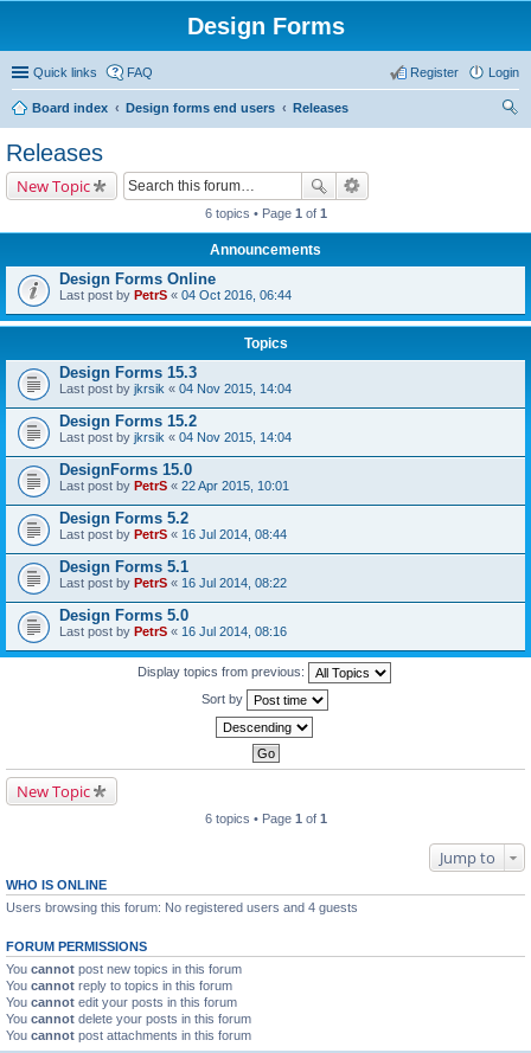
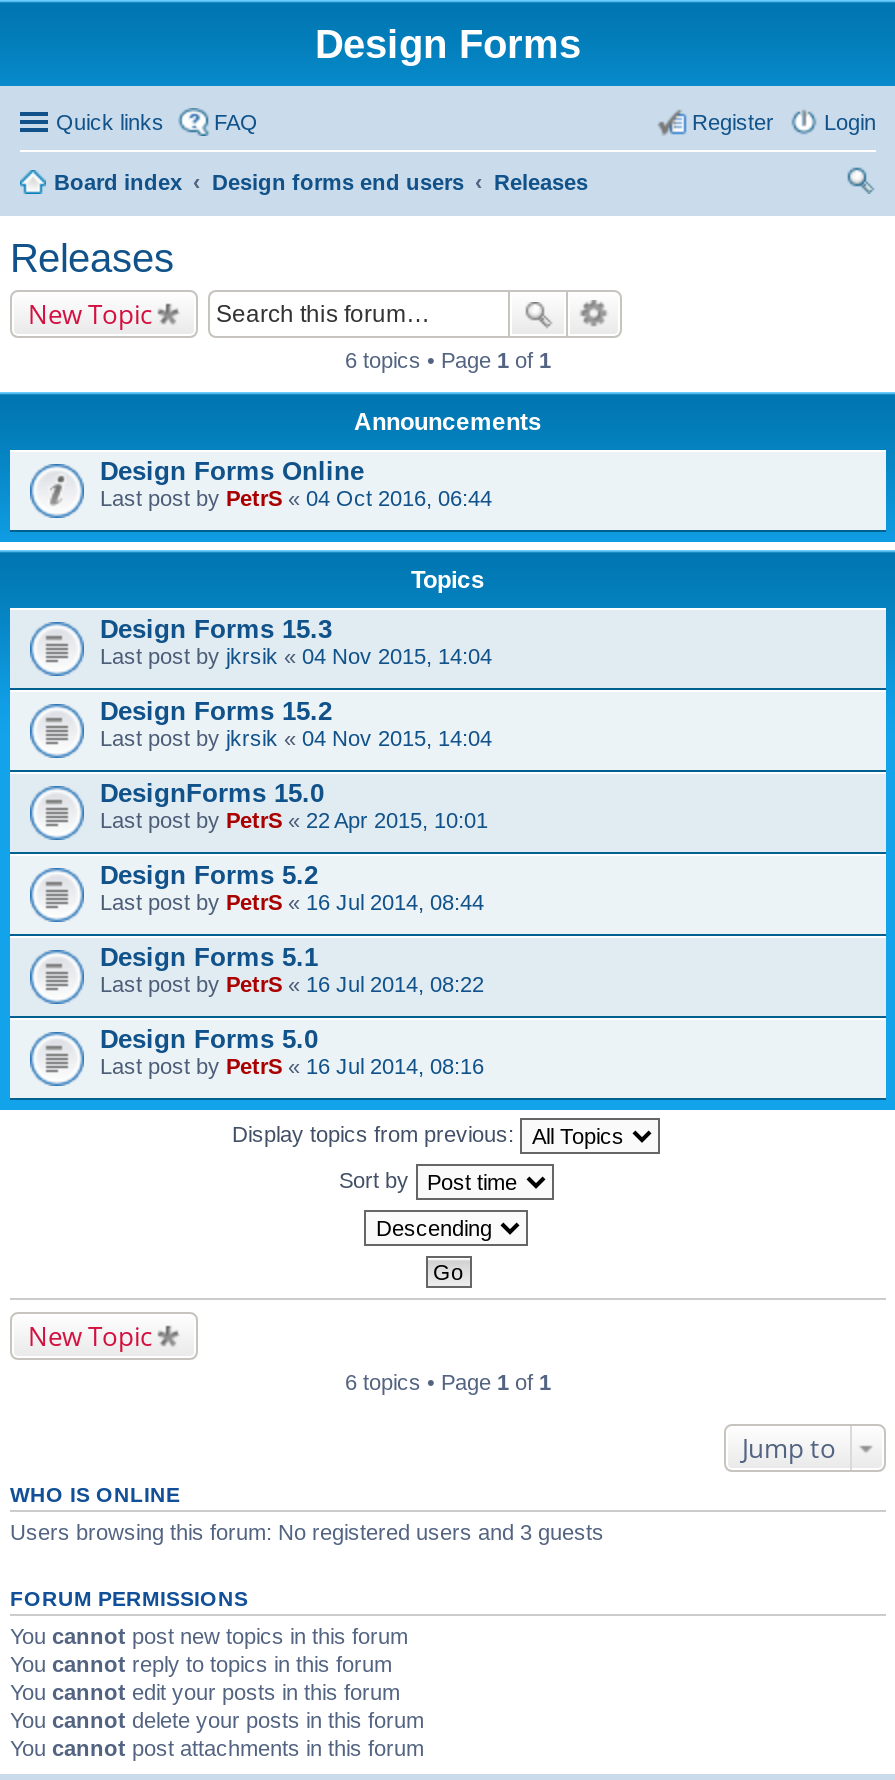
[6,900,358,914] Users browsing this forum: No registered users and 4 guests -> [10,1520,604,1544] Users browsing this forum: No registered users and 3 guests

